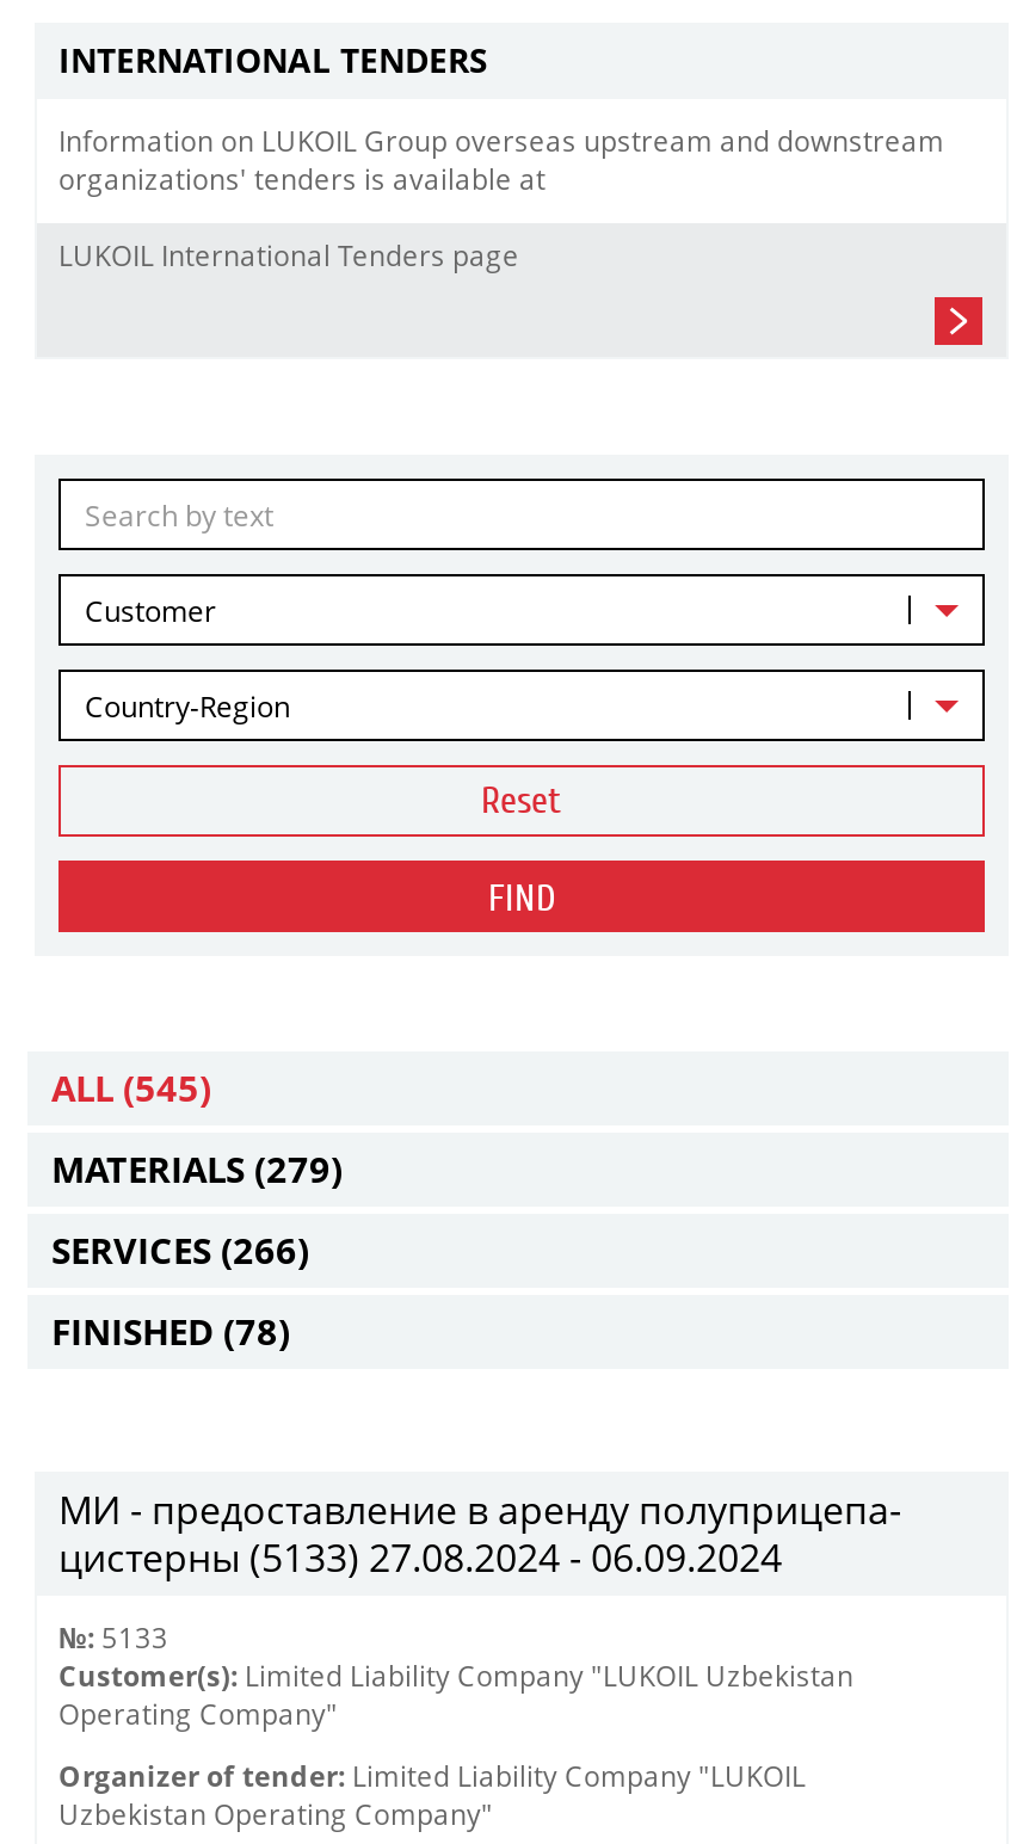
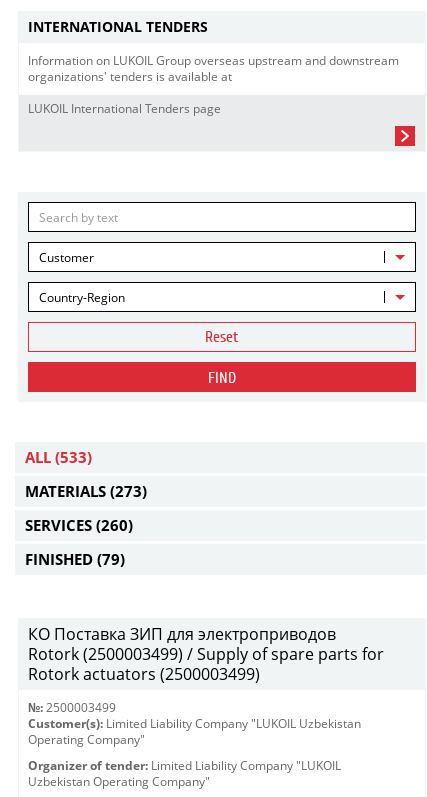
[51,1063,211,1111] ALL (545) -> [25,447,92,467] ALL (533)
[51,1145,343,1192] MATERIALS (279) -> [25,481,147,501] MATERIALS (273)
[51,1226,309,1273] SERVICES (266) -> [25,515,133,535] SERVICES (260)
[51,1307,290,1355] FINISHED (78) -> [25,549,125,569] FINISHED (79)
[58,1484,901,1584] МИ - предоставление в аренду полуприцепа- | цистерны (5133) 27.08.2024 - 06.09.2024 -> [28,623,384,685] КО Поставка ЗИП для электроприводов | Rotork (2500003499) / Supply of spare parts for | Rotork actuators (2500003499)
[58,1620,168,1655] №: 5133 -> [28,700,116,715] №: 2500003499

